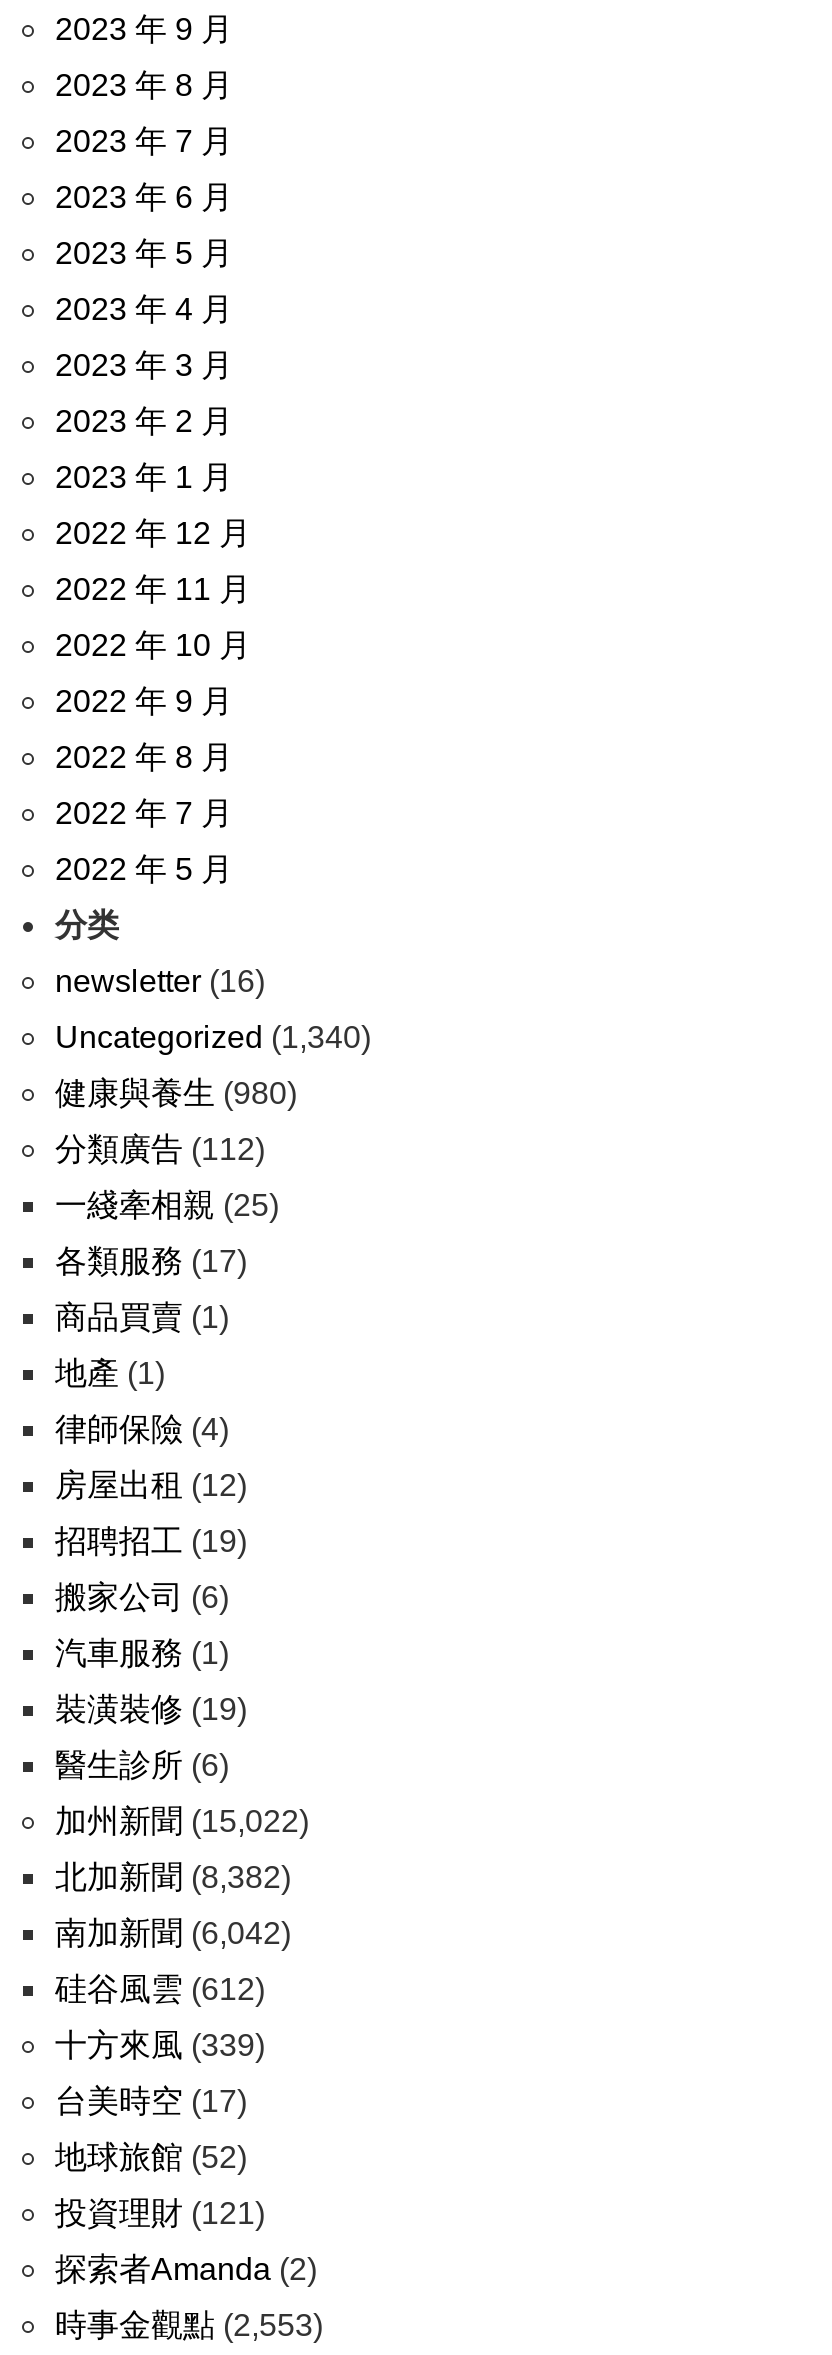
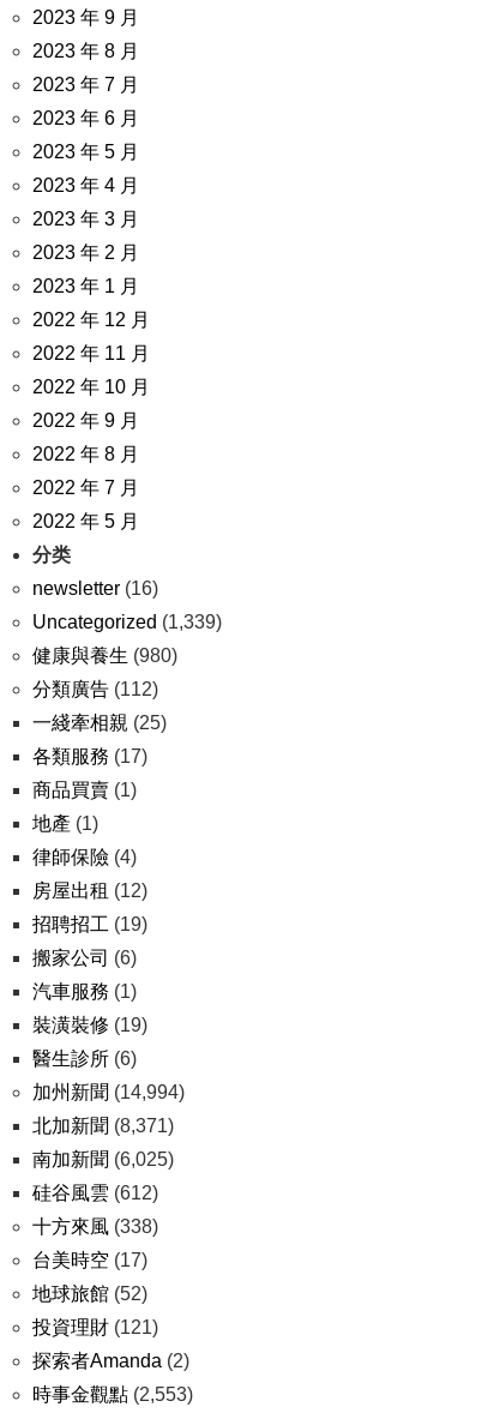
[55,1020,371,1054] Uncategorized (1,340) -> [32,612,222,632] Uncategorized (1,339)
[55,1804,309,1838] 加州新聞(15,022) -> [32,1082,185,1102] 加州新聞(14,994)
[55,1860,291,1894] 北加新聞(8,382) -> [32,1116,174,1136] 北加新聞(8,371)
[55,1916,291,1950] 南加新聞(6,042) -> [32,1149,174,1170] 南加新聞(6,025)
[55,2028,265,2062] 十方來風(339) -> [32,1216,158,1237] 十方來風(338)

